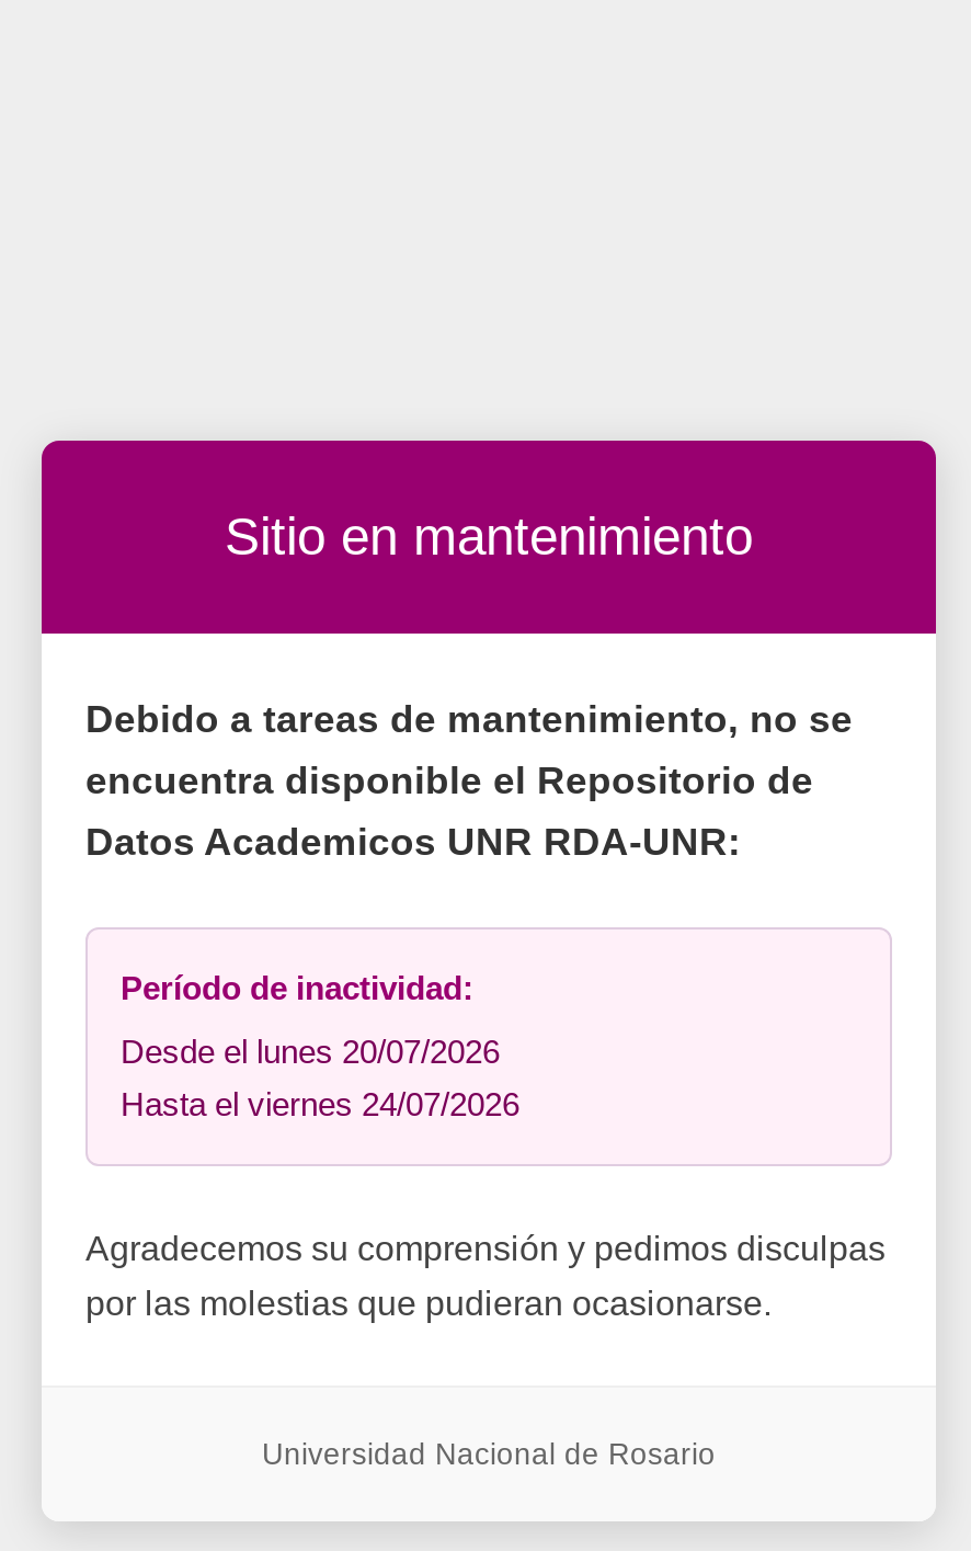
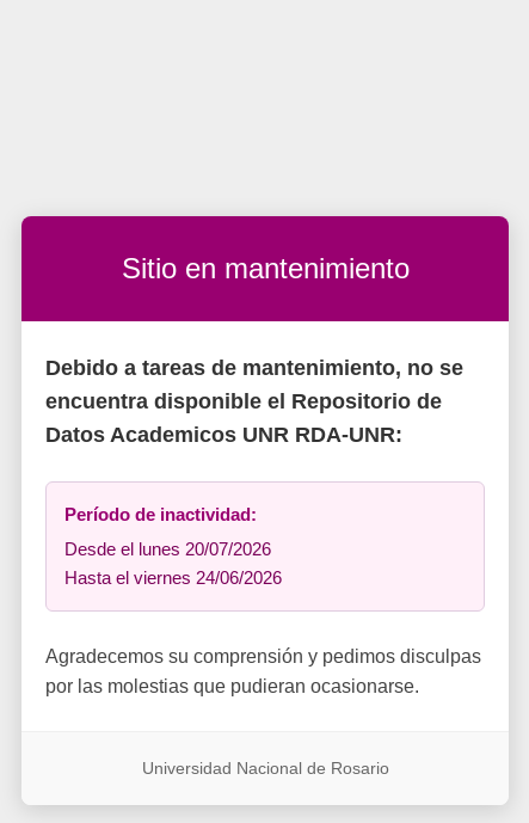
[121,1084,519,1121] Hasta el viernes 24/07/2026 -> [64,567,282,587] Hasta el viernes 24/06/2026

